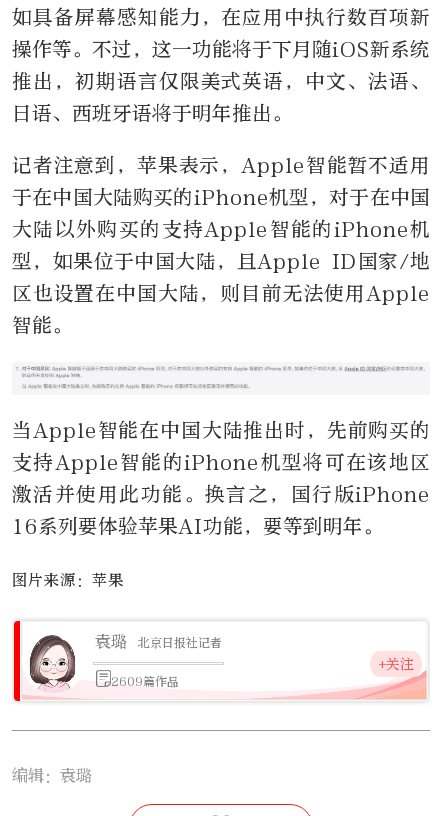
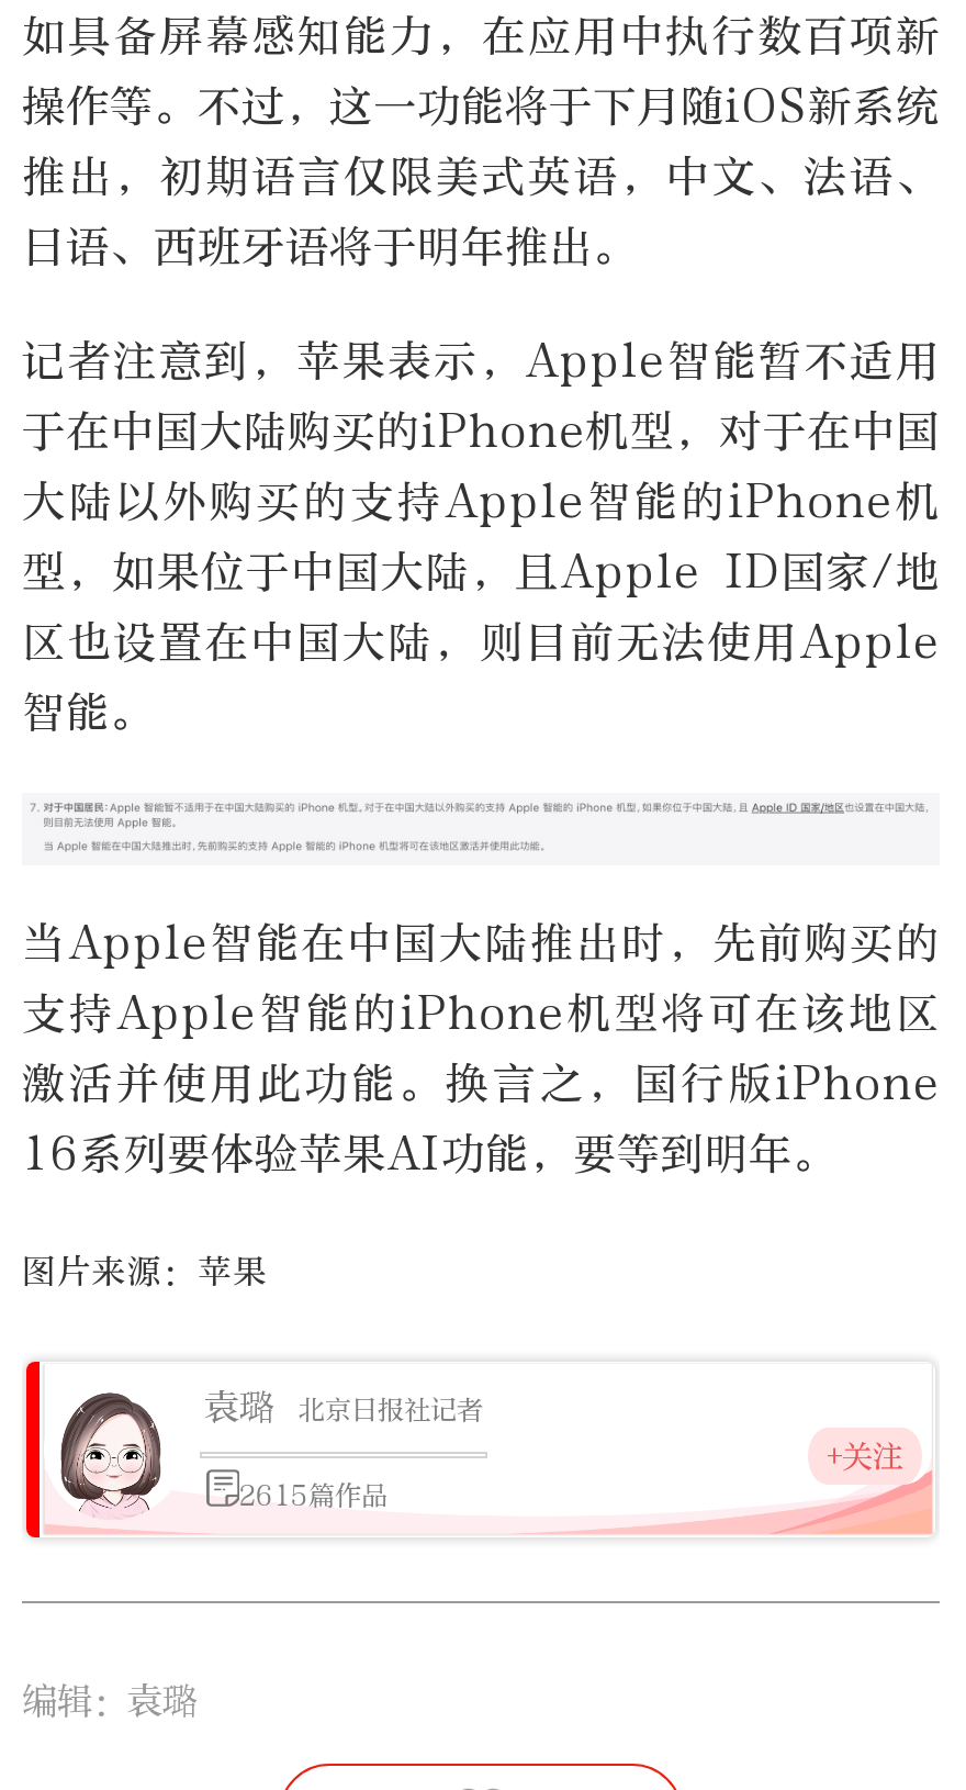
[111,674,179,688] 2609篇作品 -> [238,1479,388,1510] 2615篇作品

